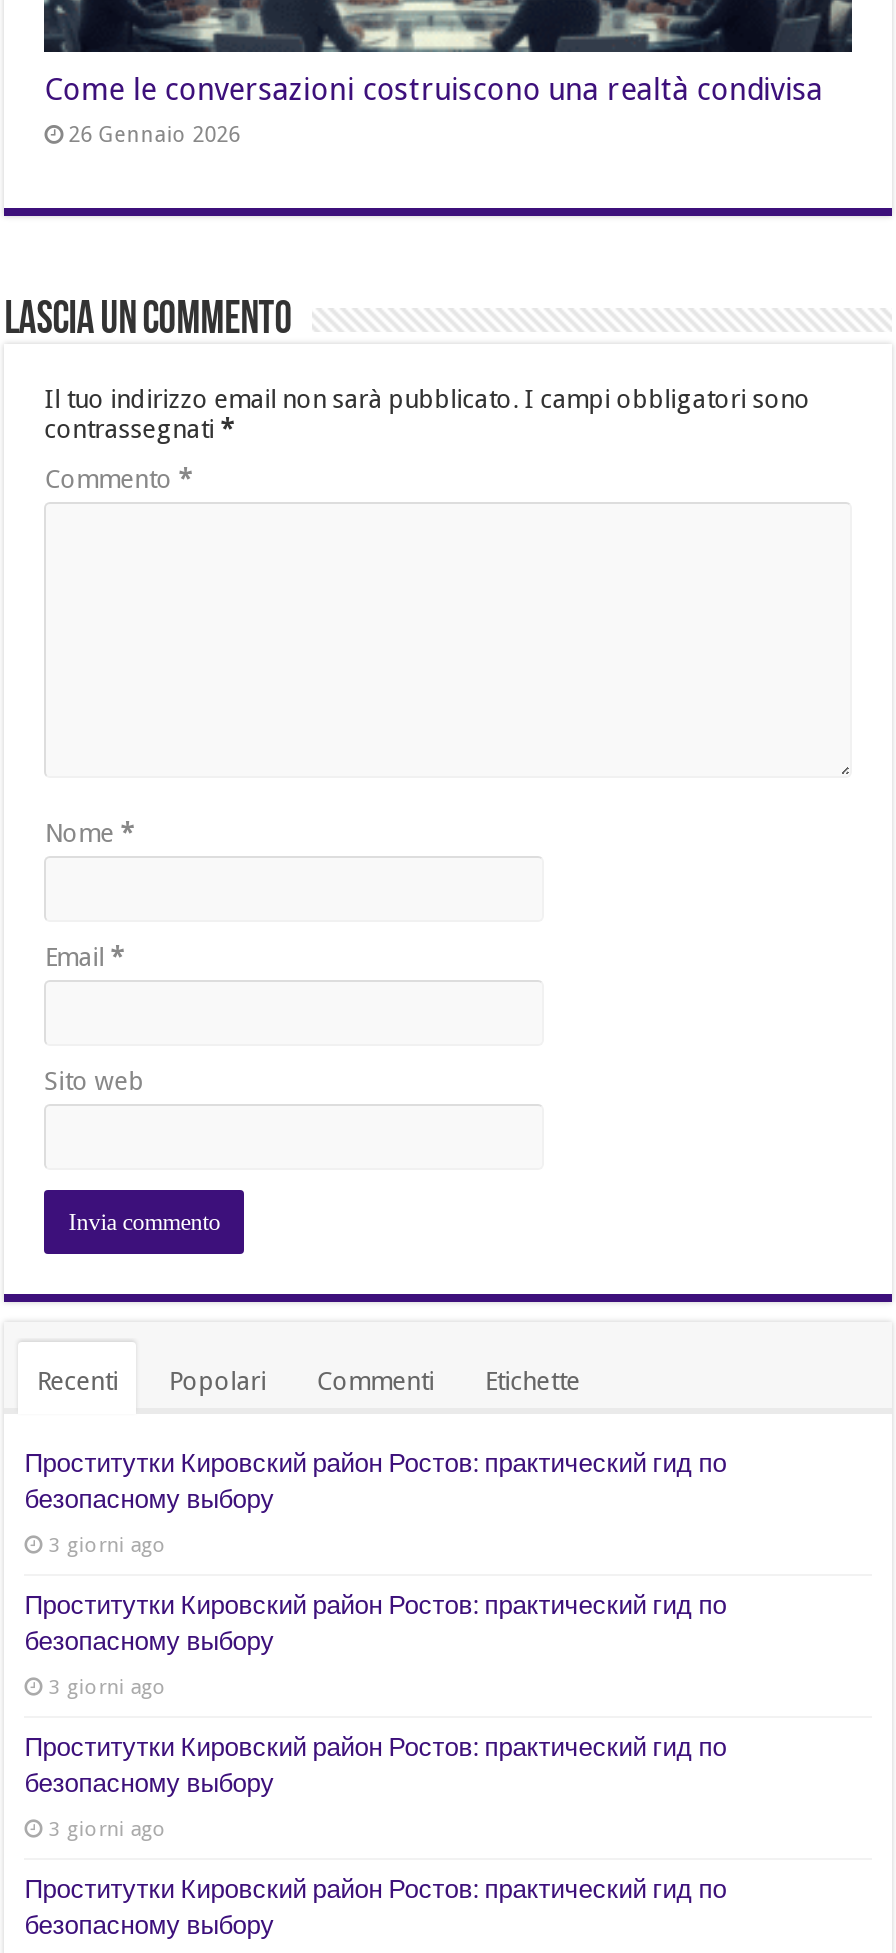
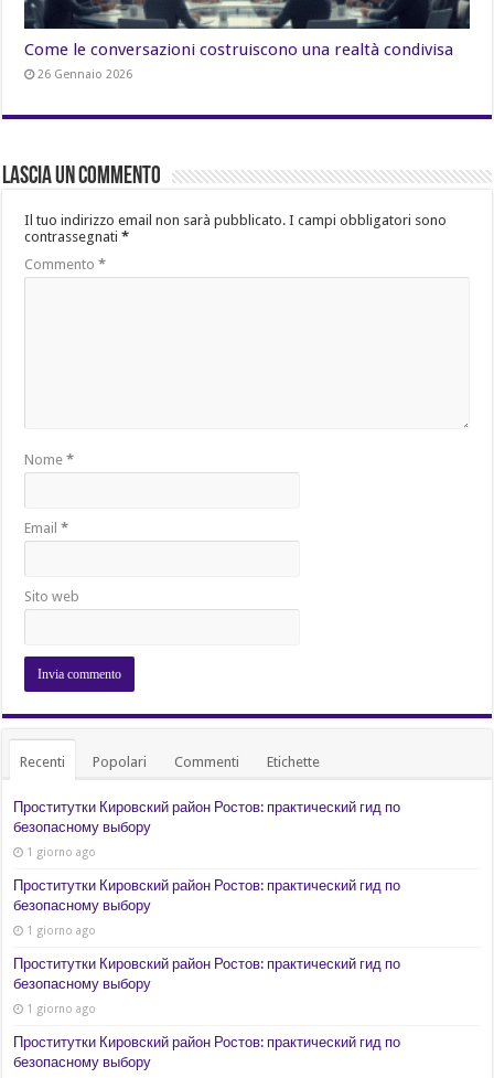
[48,1533,166,1557] 3 giorni ago -> [27,846,96,859] 1 giorno ago
[48,1675,166,1699] 3 giorni ago -> [27,924,96,937] 1 giorno ago
[48,1817,166,1841] 3 giorni ago -> [27,1002,96,1015] 1 giorno ago

